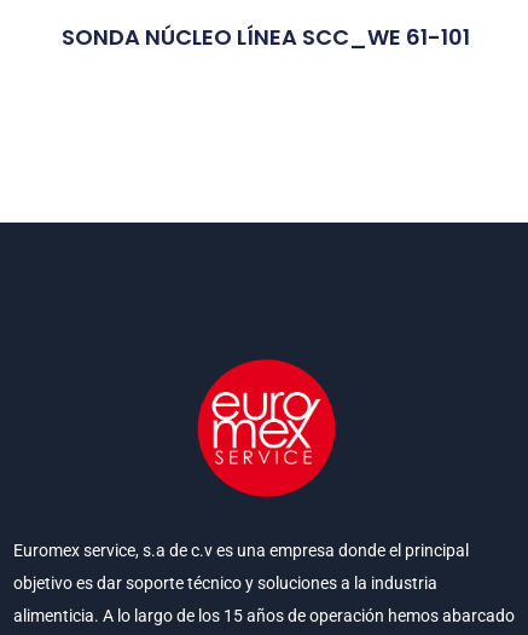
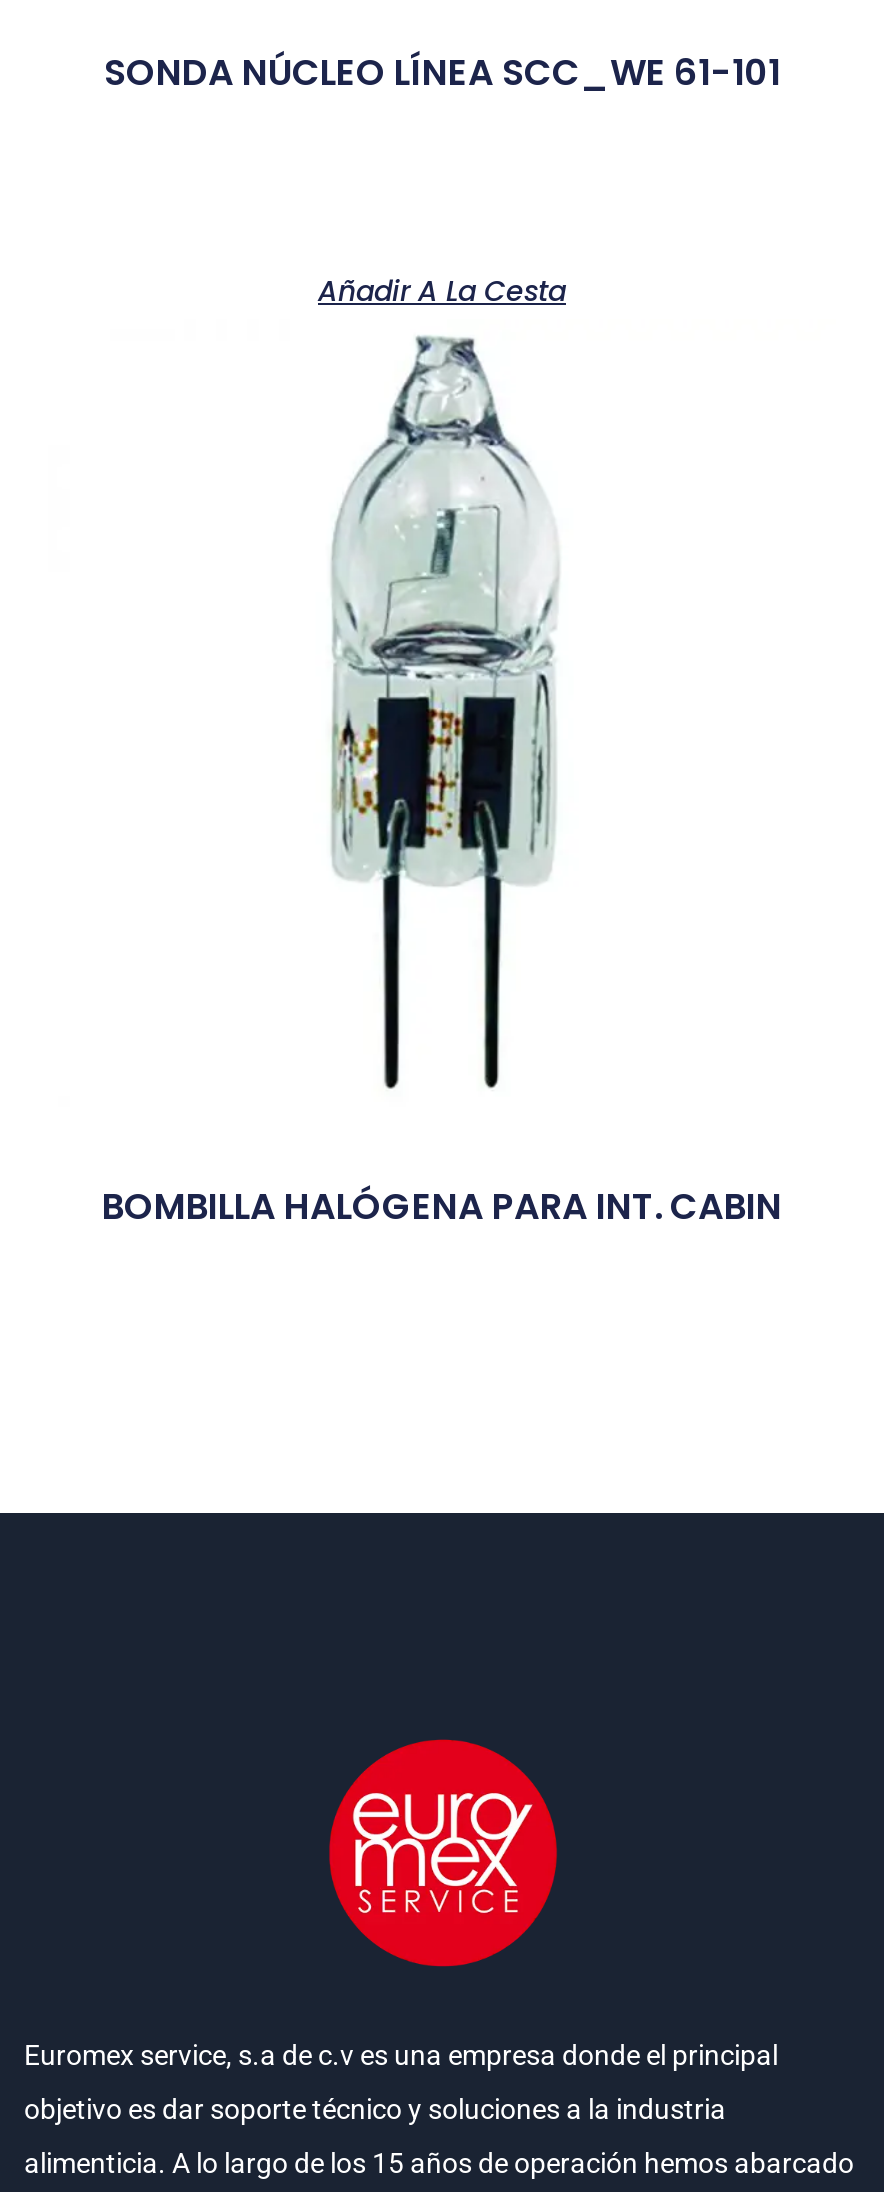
none -> [102,1182,782,1232] BOMBILLA HALÓGENA PARA INT. CABIN
none -> [318,272,566,312] Añadir A La Cesta
none -> [330,335,560,1091] [image]

